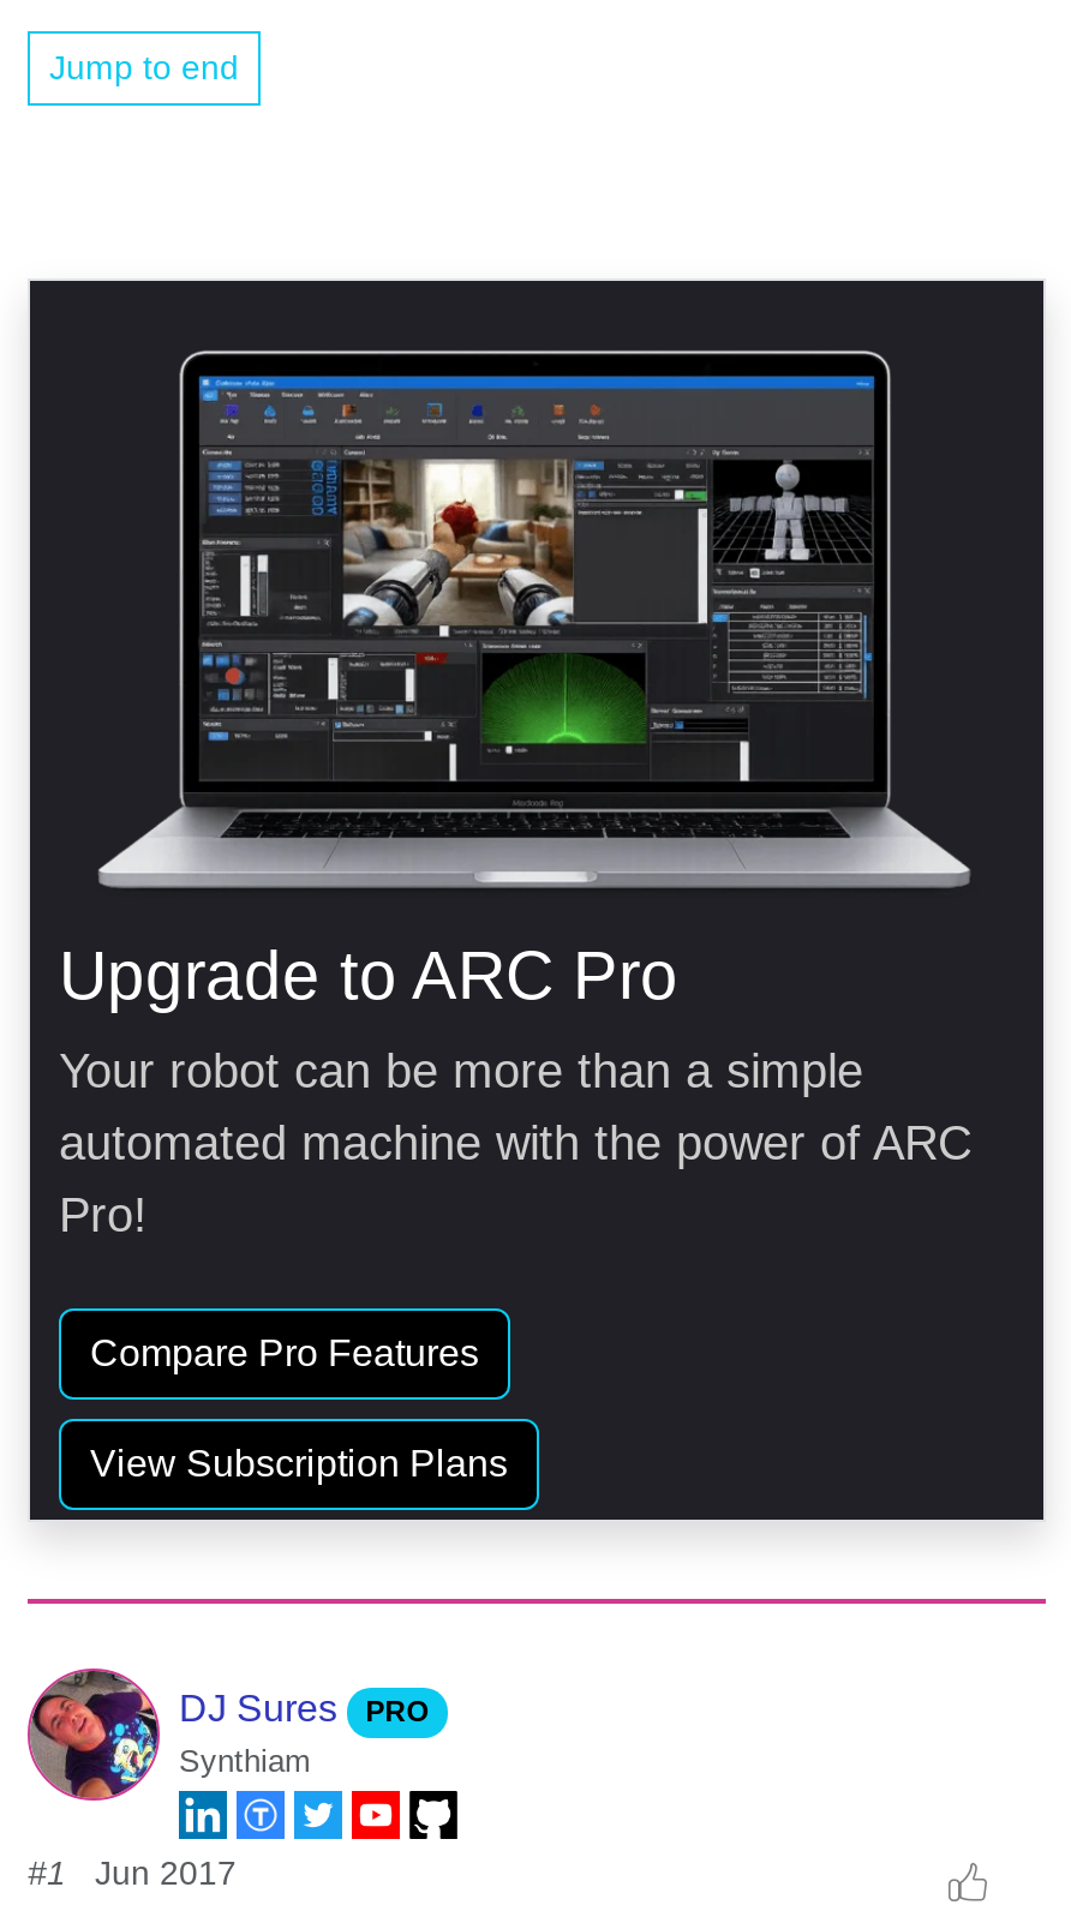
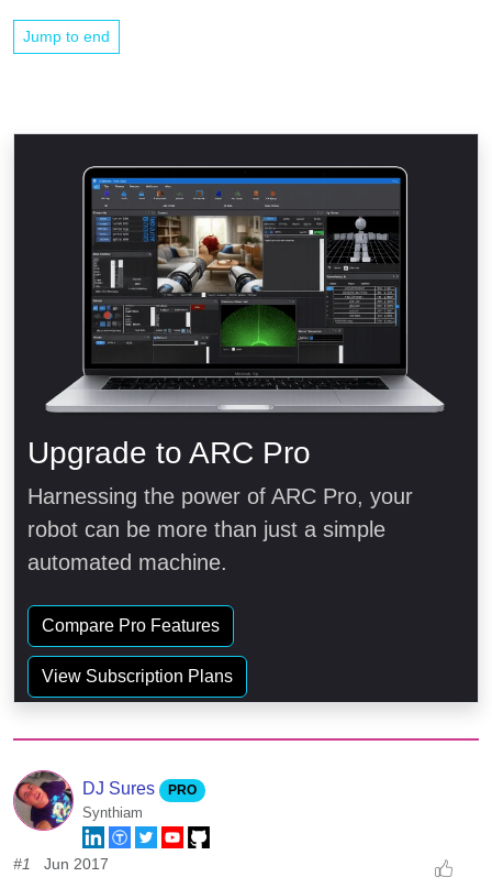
[59,1045,971,1242] Your robot can be more than a simple | automated machine with the power of ARC | Pro! -> [27,484,413,575] Harnessing the power of ARC Pro, your | robot can be more than just a simple | automated machine.

